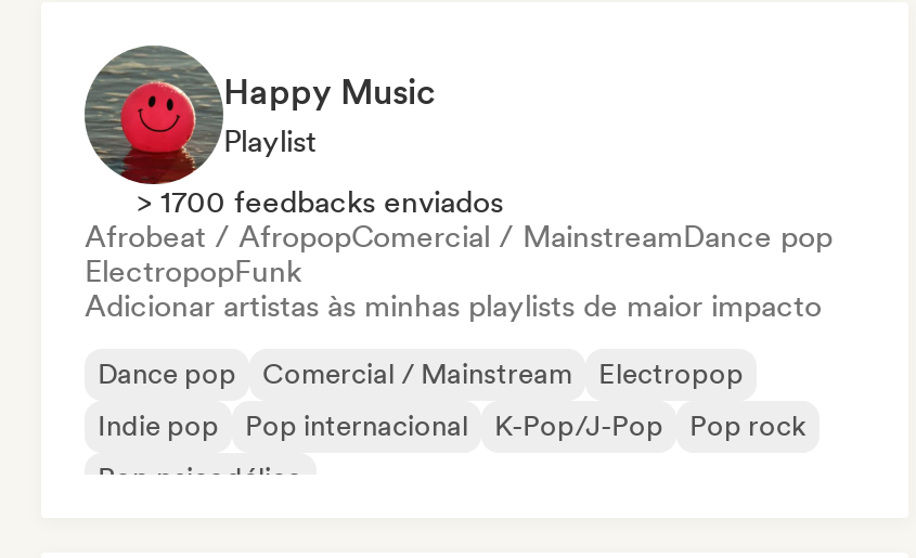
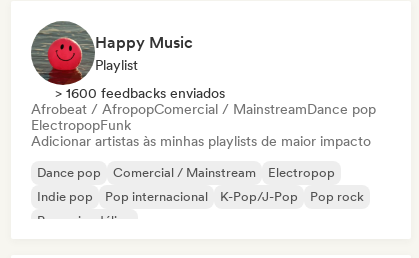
[137,184,503,219] > 1700 feedbacks enviados -> [55,85,225,101] > 1600 feedbacks enviados

